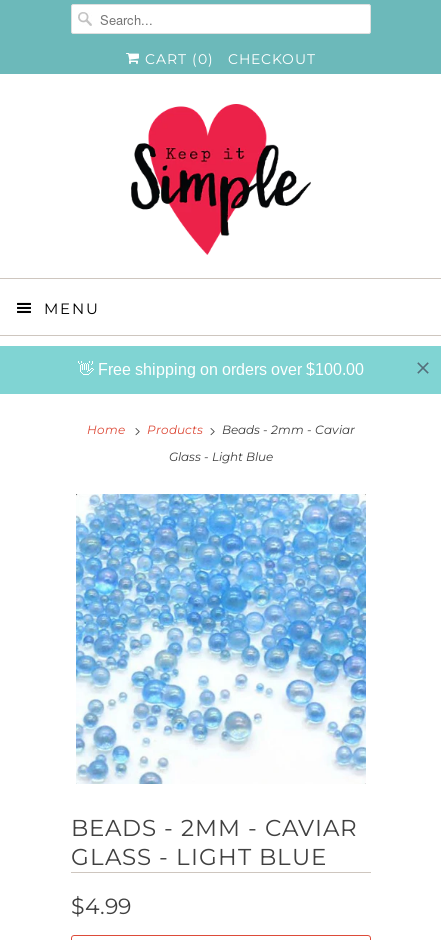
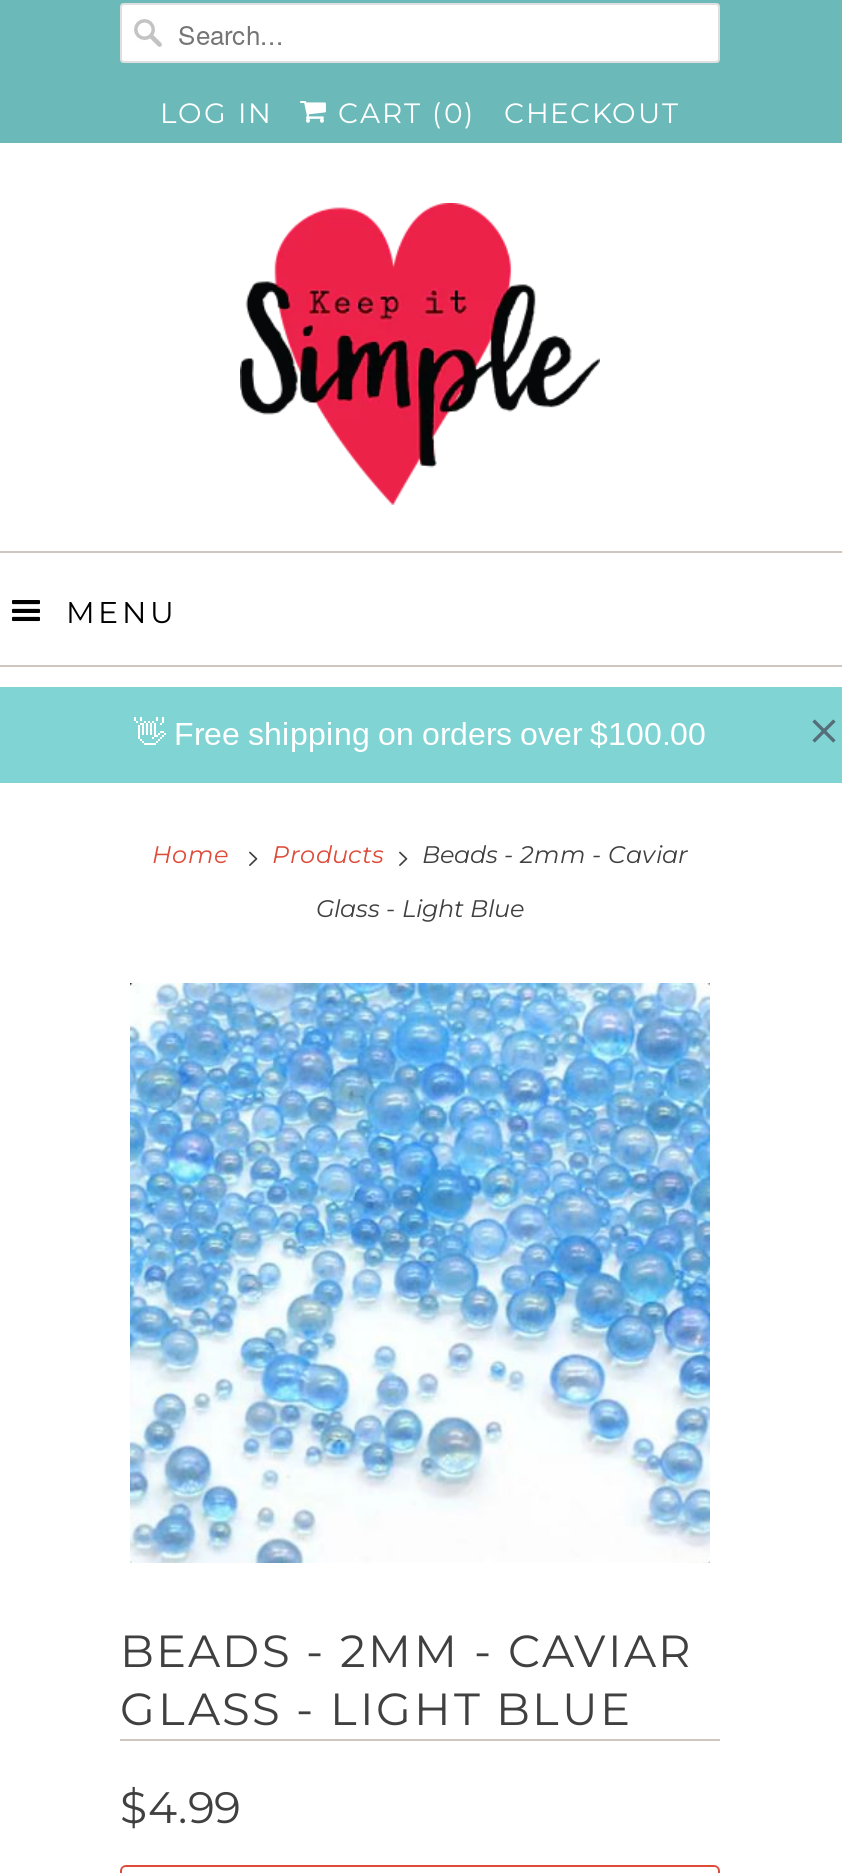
none -> [160,95,272,131] LOG IN

